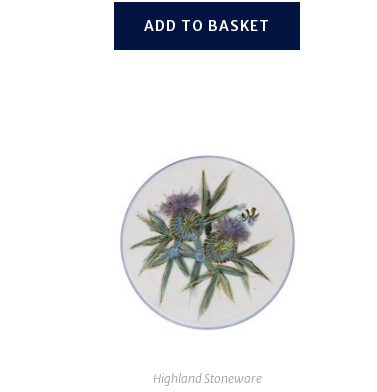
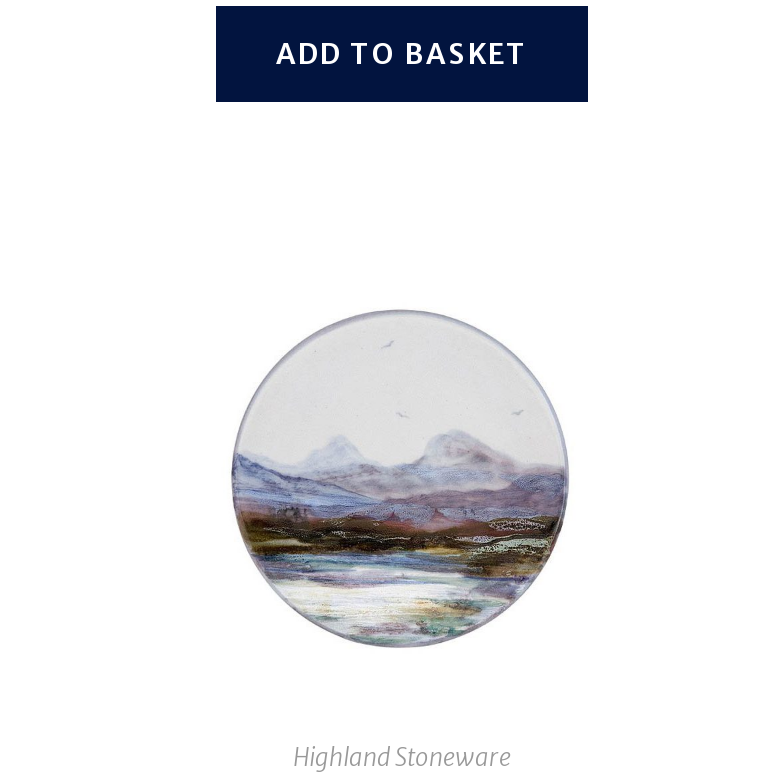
[123,170,295,330] [image] -> [232,343,576,659] [image]

